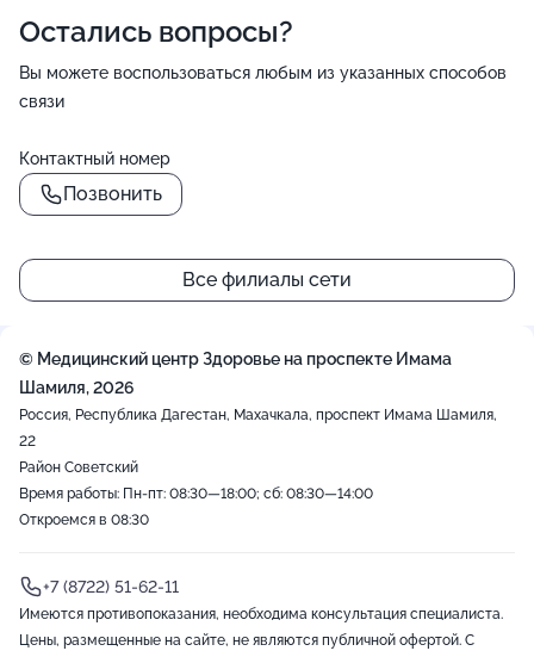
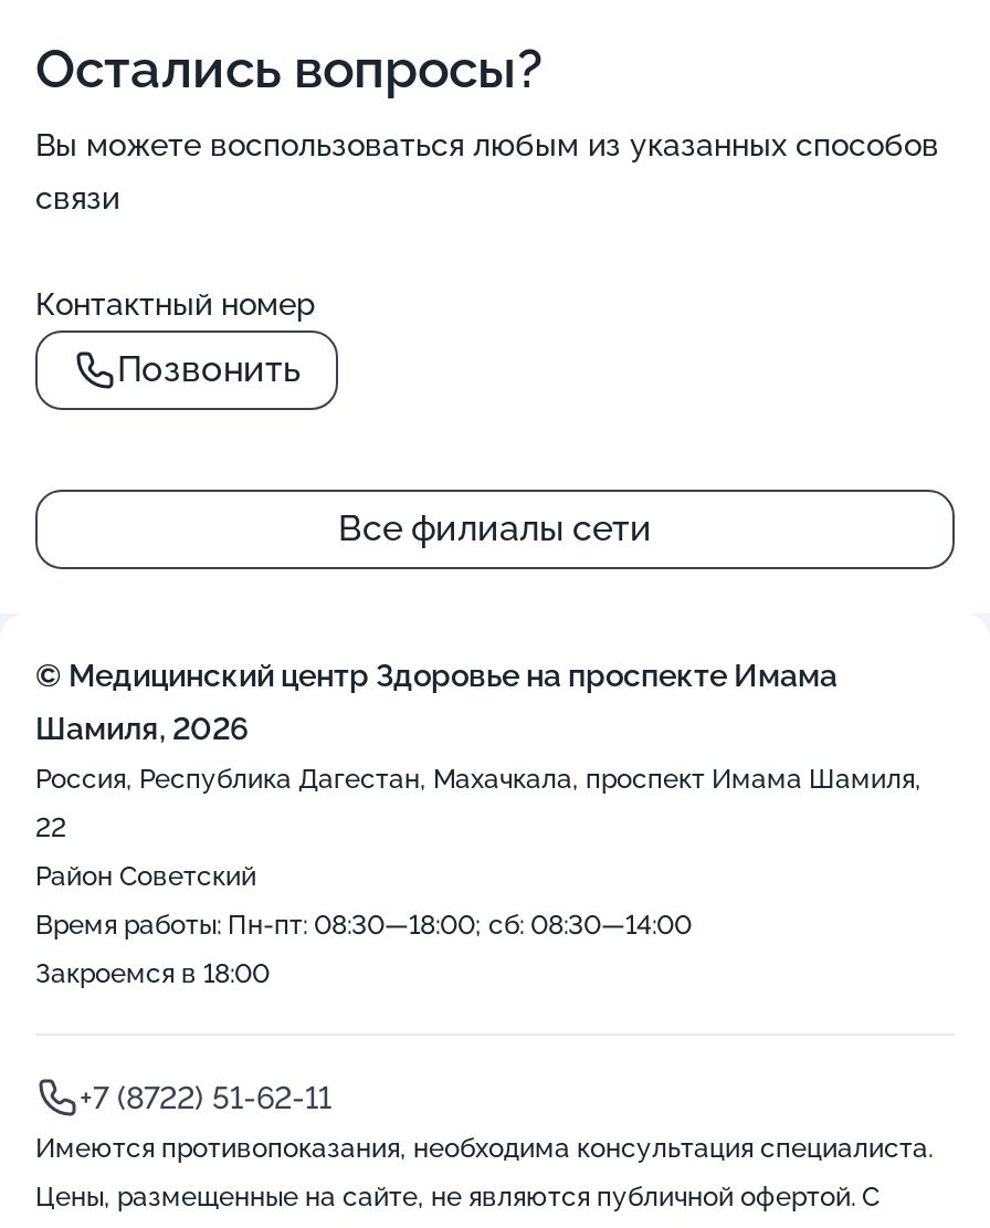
[19,512,149,529] Откроемся в 08:30 -> [35,959,270,990] Закроемся в 18:00

